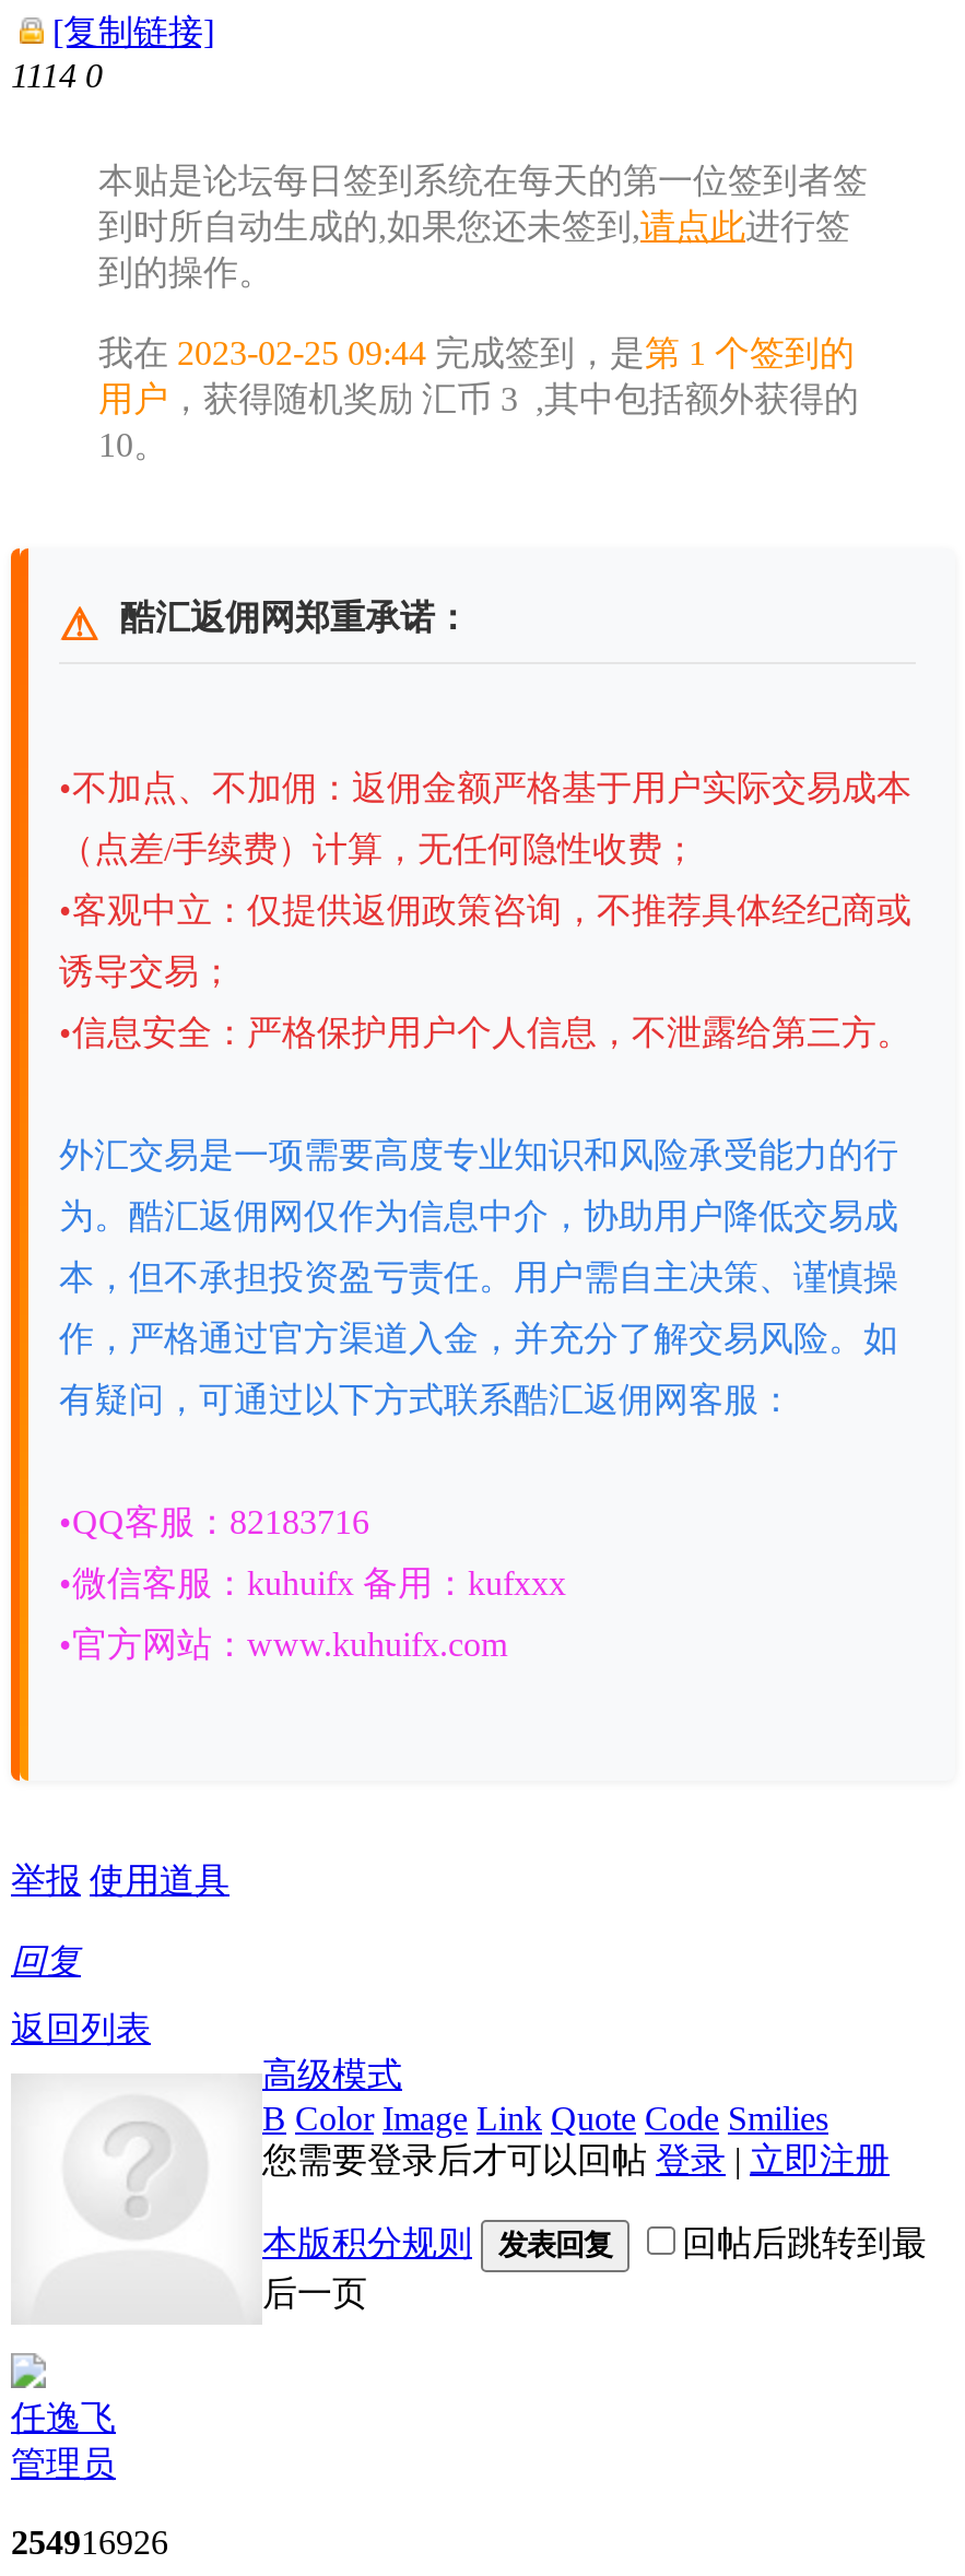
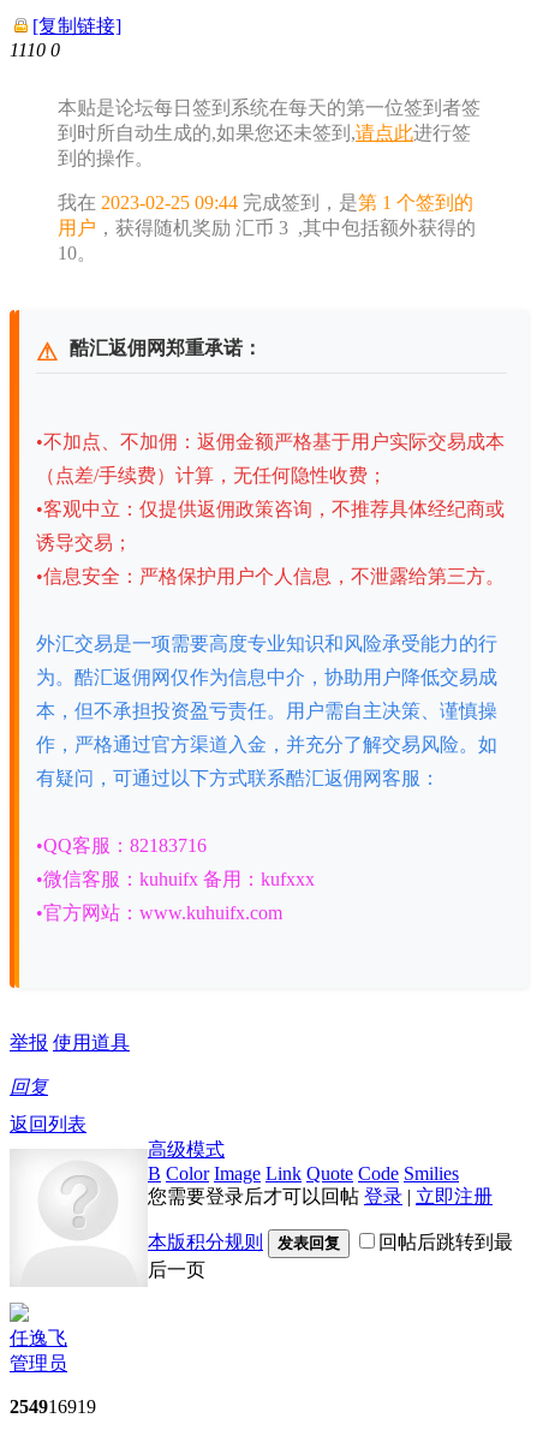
[11,56,103,94] 1114 0 -> [10,39,60,60] 1110 0
[11,2523,168,2560] 2549 16926 -> [10,1396,96,1417] 2549 16919

